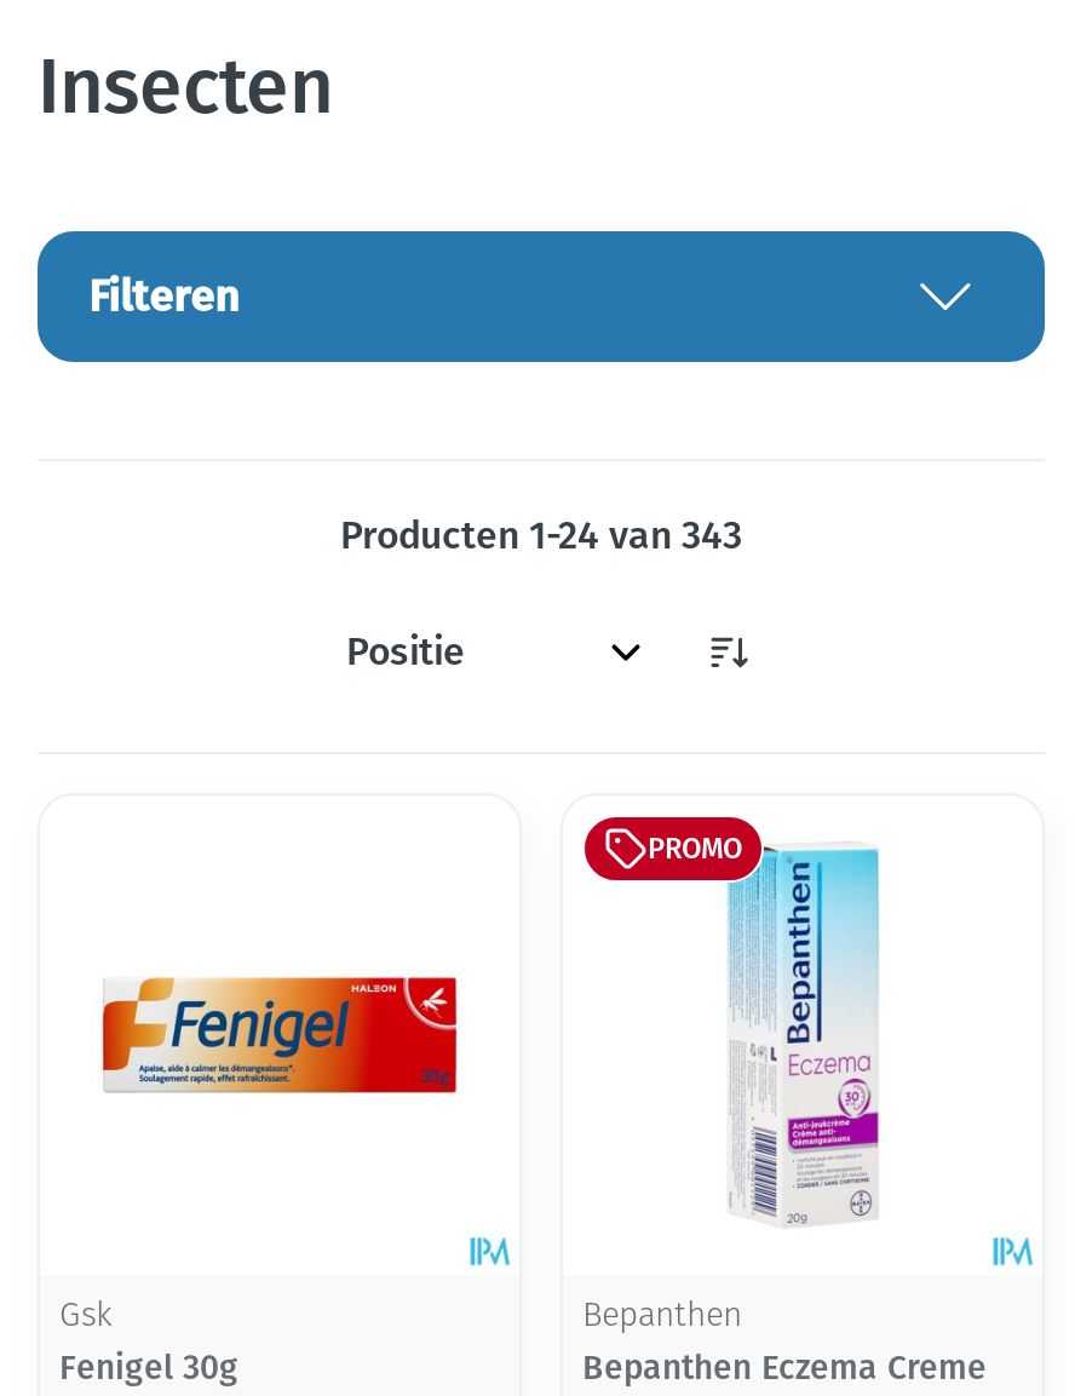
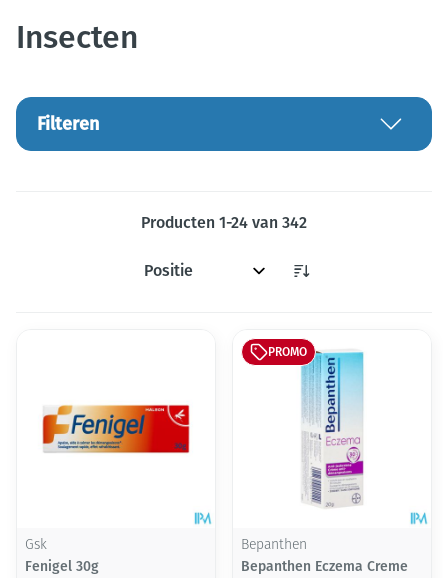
[340,512,742,558] Producten 1-24 van 343 -> [141,213,307,232] Producten 1-24 van 342

